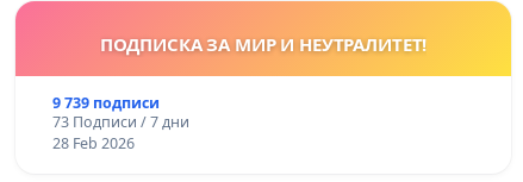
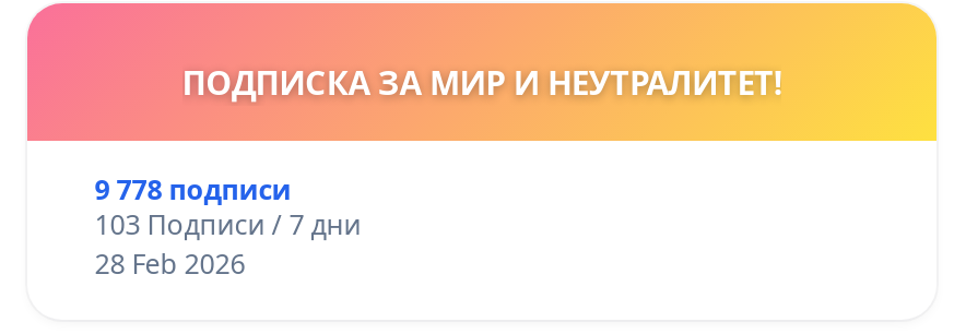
[52,93,159,113] 9 739 подписи -> [95,170,291,207] 9 778 подписи
[52,112,189,132] 73 Подписи / 7 дни -> [95,205,361,242] 103 Подписи / 7 дни

